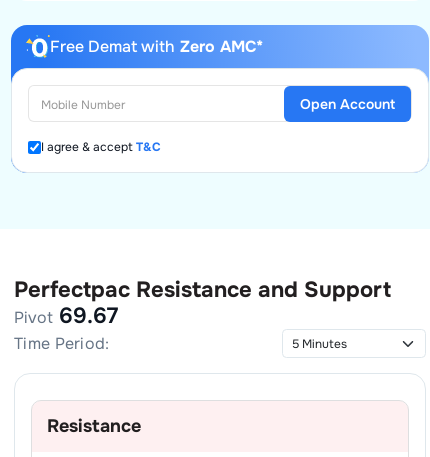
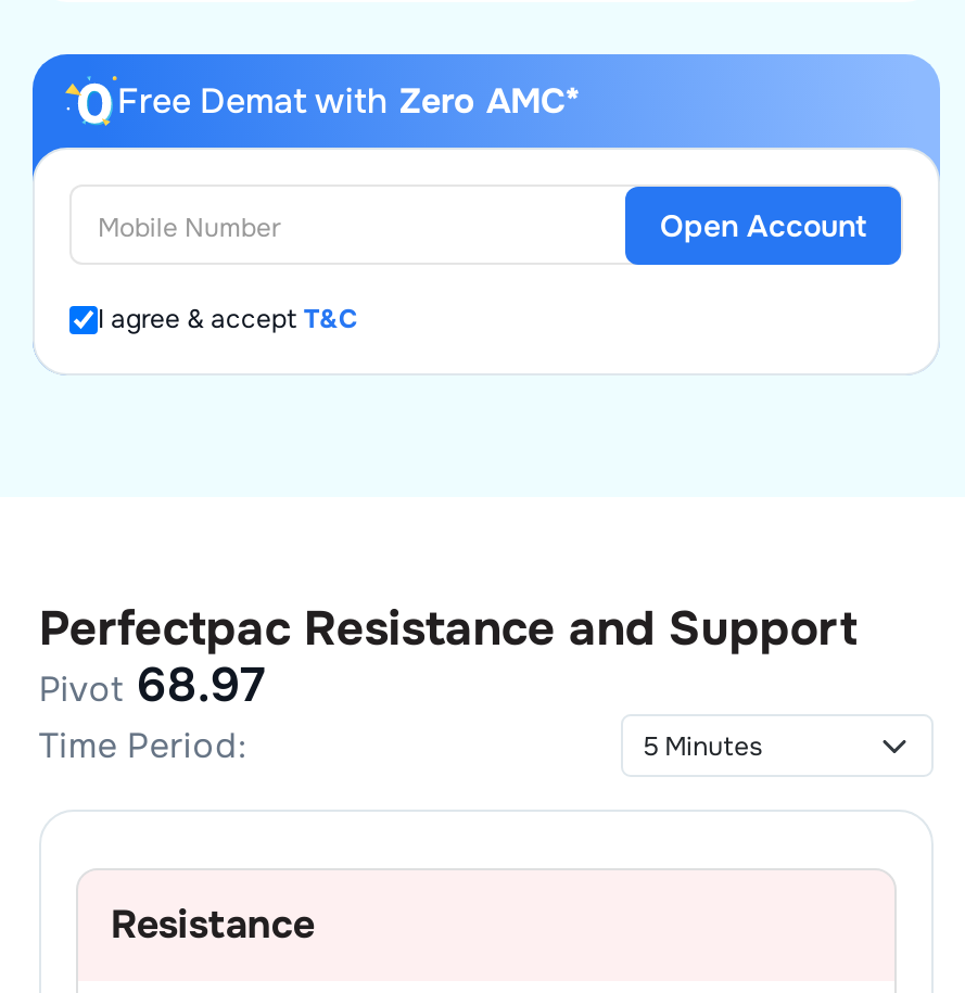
[14,302,118,330] Pivot 69.67 -> [39,655,265,716] Pivot 68.97

